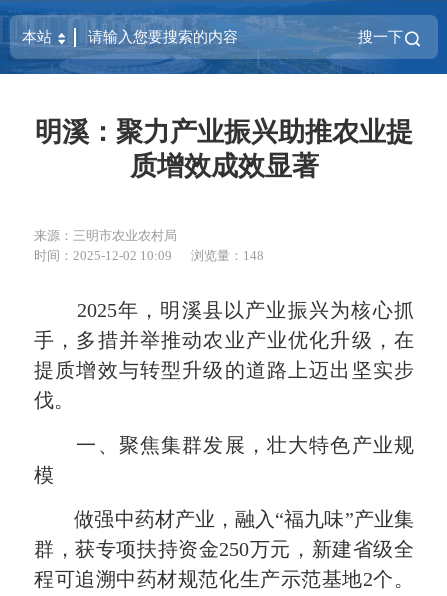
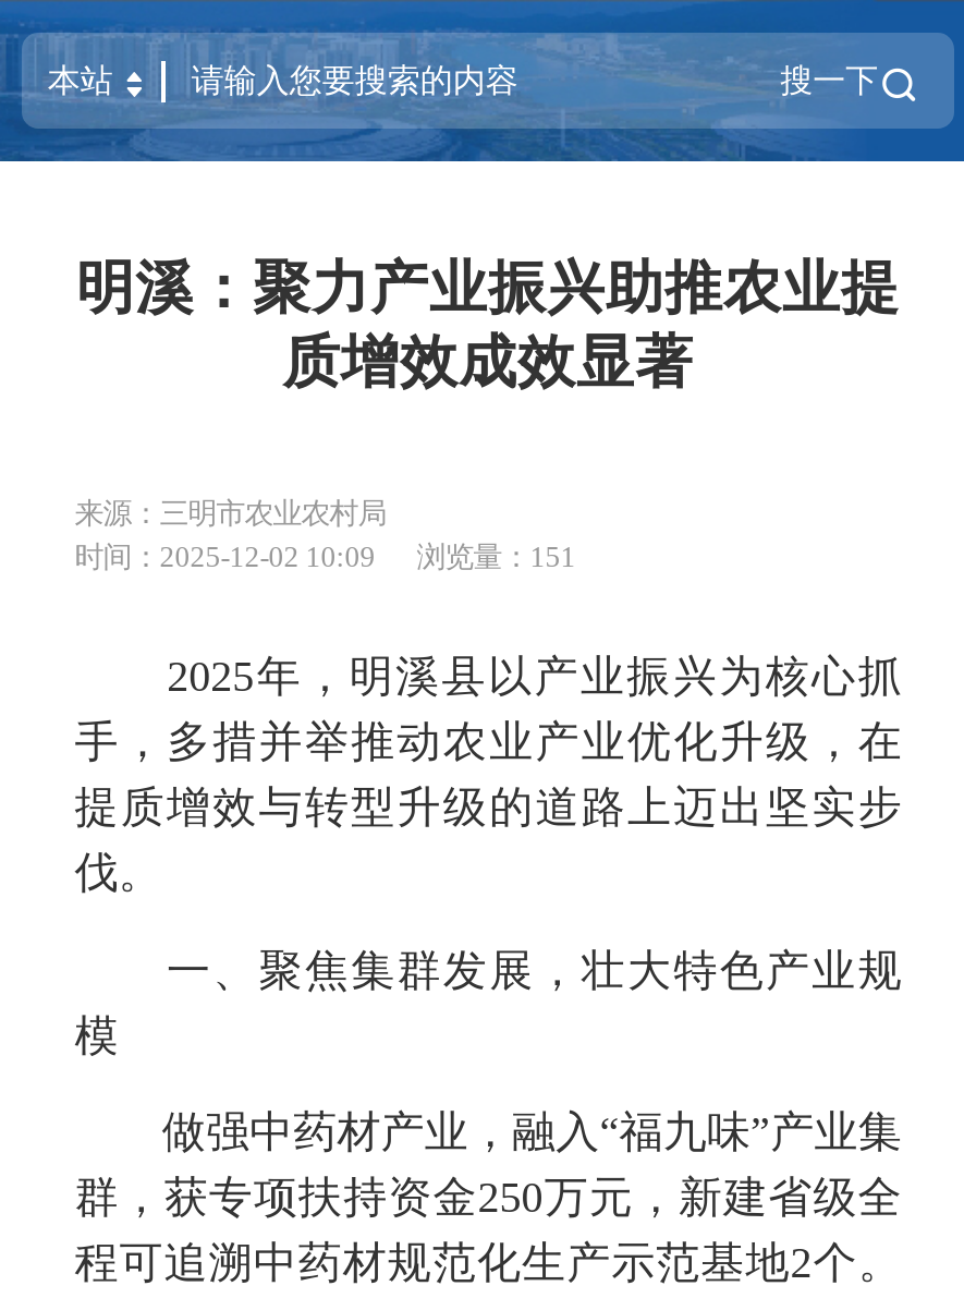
[34,248,264,263] 时间：2025-12-02 10:09 浏览量：148 -> [75,540,576,573] 时间：2025-12-02 10:09 浏览量：151

